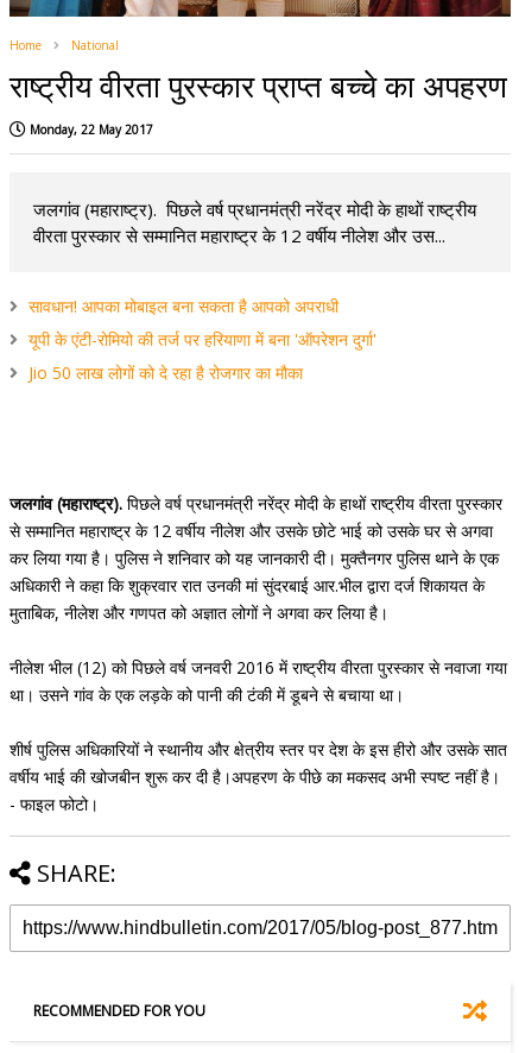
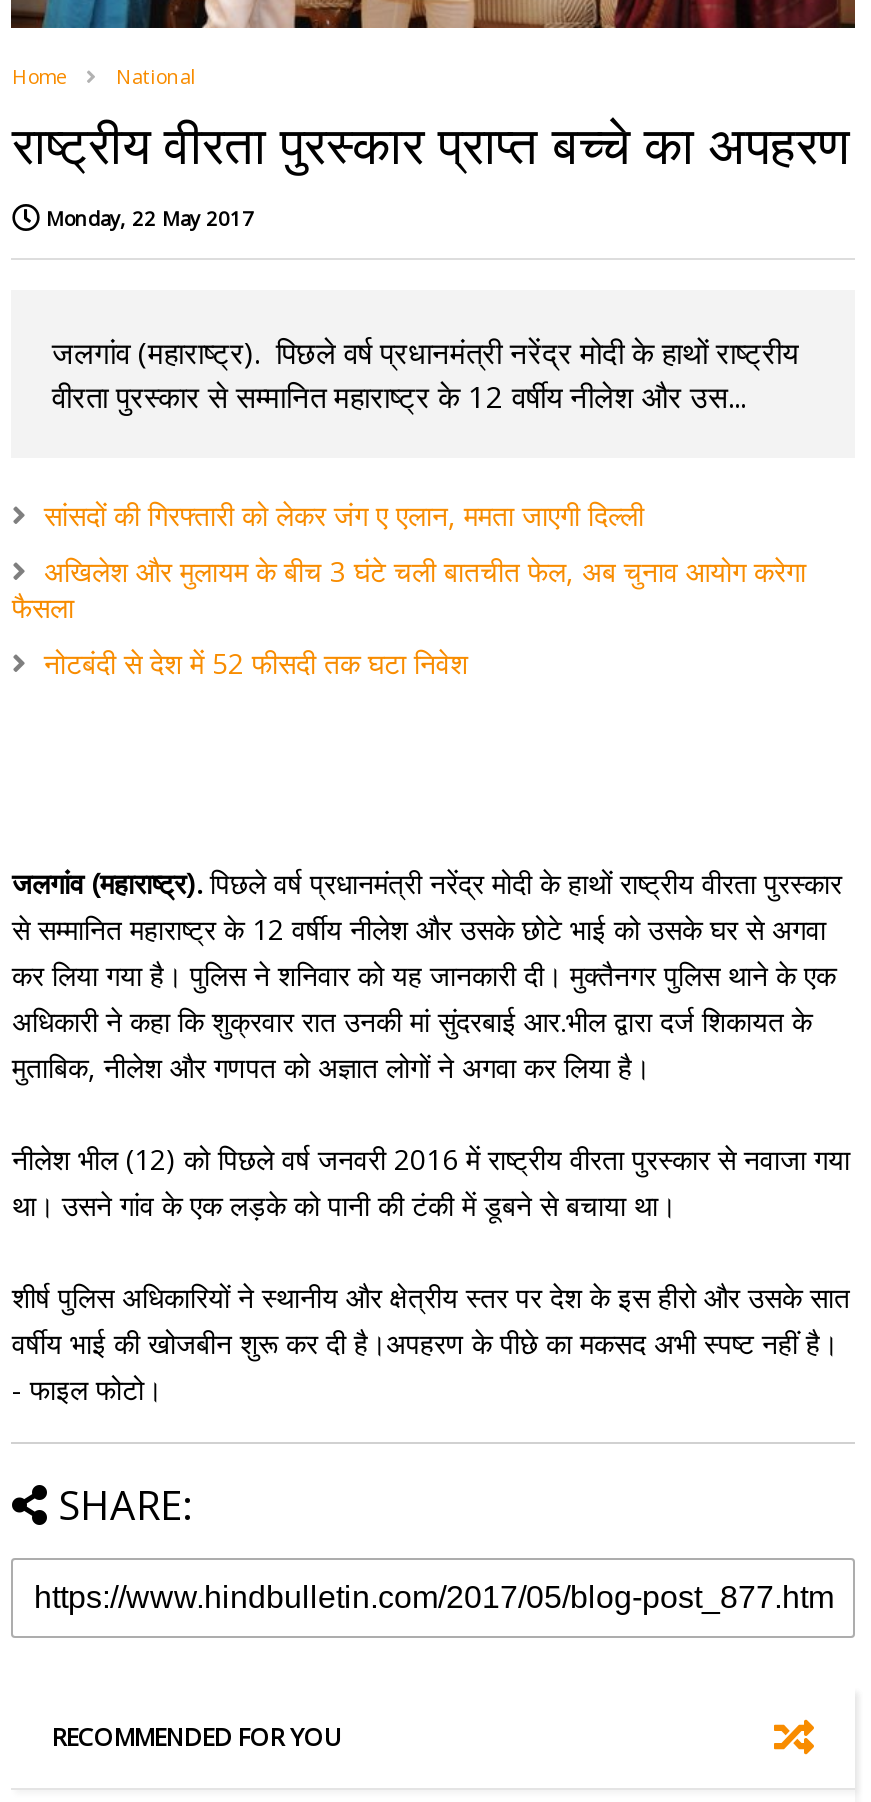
[29,295,339,317] सावधान! आपका मोबाइल बना सकता है आपको अपराधी -> [44,496,644,534] सांसदों की गिरफ्तारी को लेकर जंग ए एलान, ममता जाएगी दिल्ली
[29,328,377,351] यूपी के एंटी-रोमियो की तर्ज पर हरियाणा में बना 'ऑपरेशन दुर्गा' -> [12,552,806,626] अखिलेश और मुलायम के बीच 3 घंटे चली बातचीत फेल, अब चुनाव आयोग करेगा | फैसला
[29,361,303,384] Jio 50 लाख लोगों को दे रहा है रोजगार का मौका -> [44,644,468,682] नोटबंदी से देश में 52 फीसदी तक घटा निवेश

